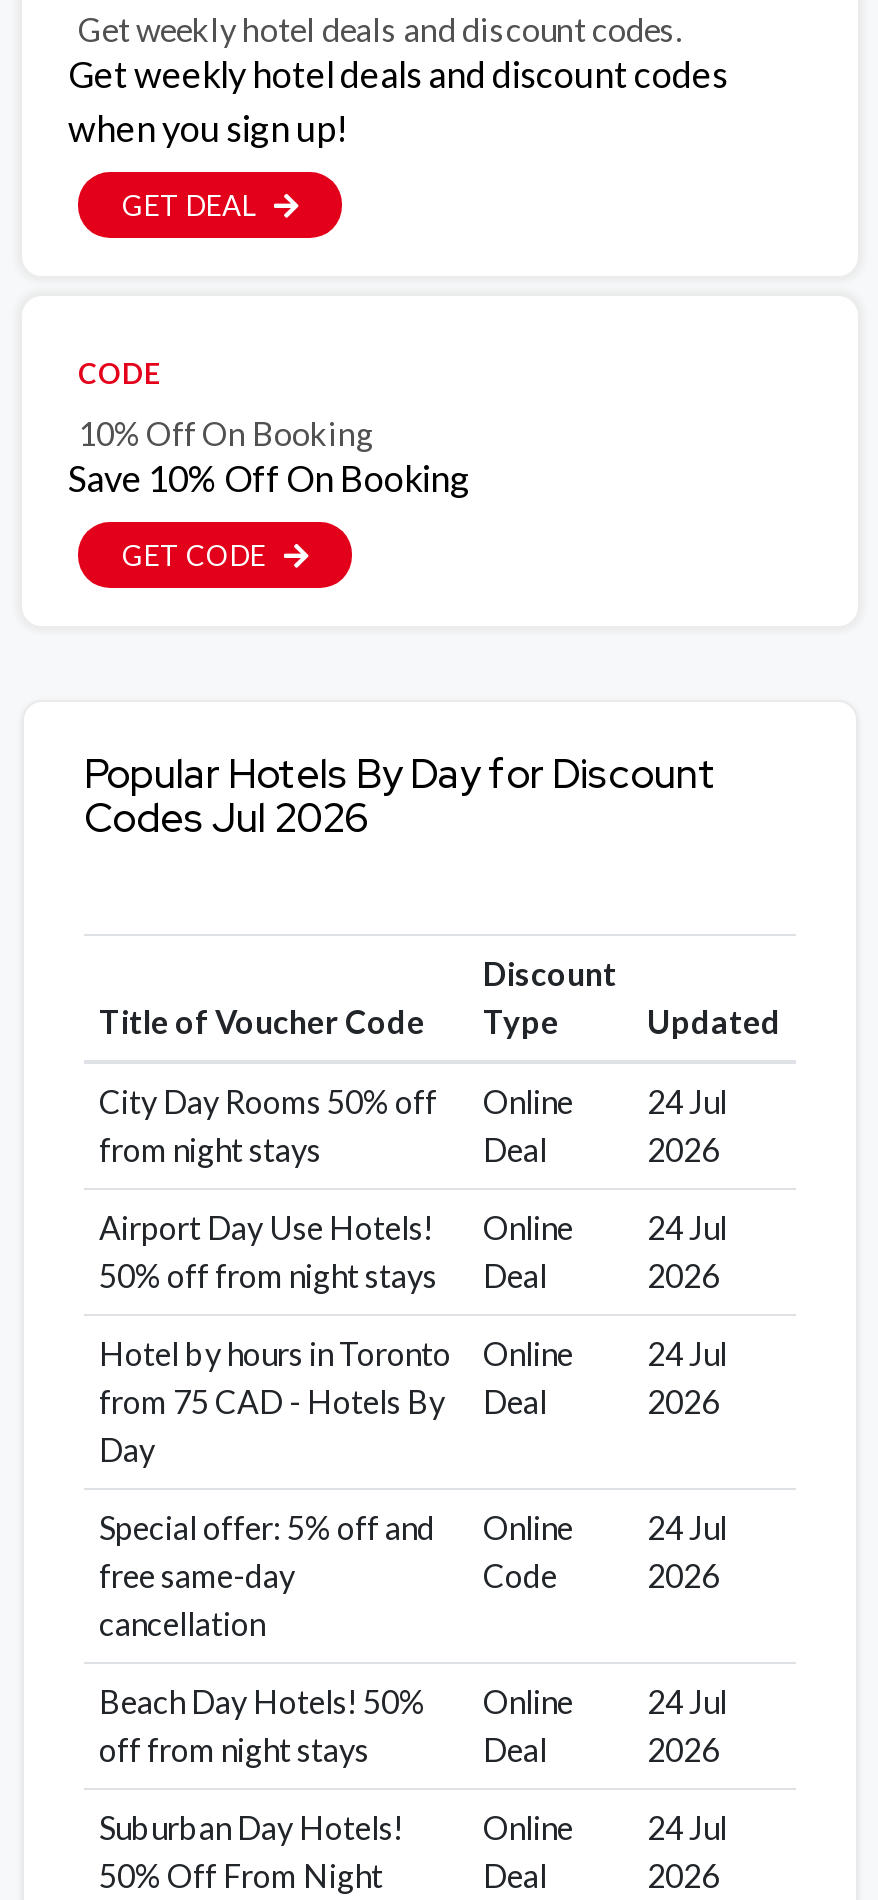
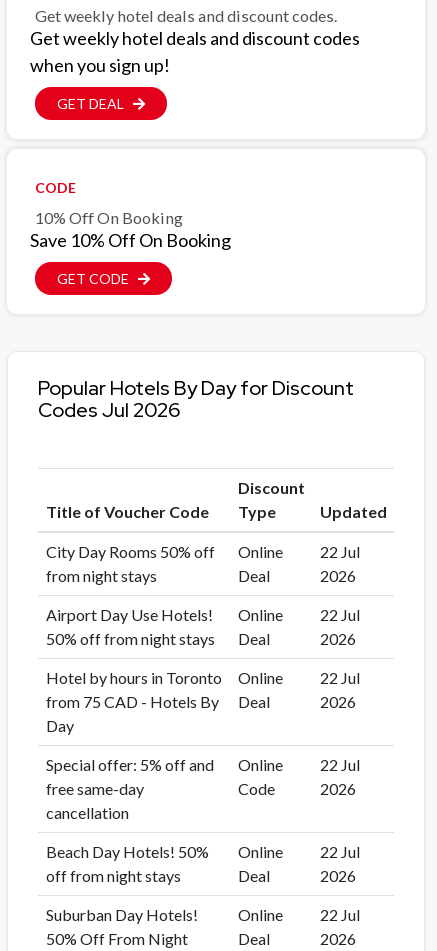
[99,1082,727,1120] City Day Rooms 50% off Online 24 Jul -> [45,542,359,561] City Day Rooms 50% off Online 22 Jul
[99,1208,727,1246] Airport Day Use Hotels! Online 24 Jul -> [45,605,359,624] Airport Day Use Hotels! Online 22 Jul
[99,1334,727,1372] Hotel by hours in Toronto Online 24 Jul -> [45,668,359,687] Hotel by hours in Toronto Online 22 Jul
[99,1508,727,1546] Special offer: 5% off and Online 24 Jul -> [45,755,359,774] Special offer: 5% off and Online 22 Jul
[99,1682,727,1720] Beach Day Hotels! 50% Online 24 Jul -> [45,842,359,861] Beach Day Hotels! 50% Online 22 Jul
[483,1808,727,1846] Online 24 Jul -> [237,905,359,924] Online 22 Jul

